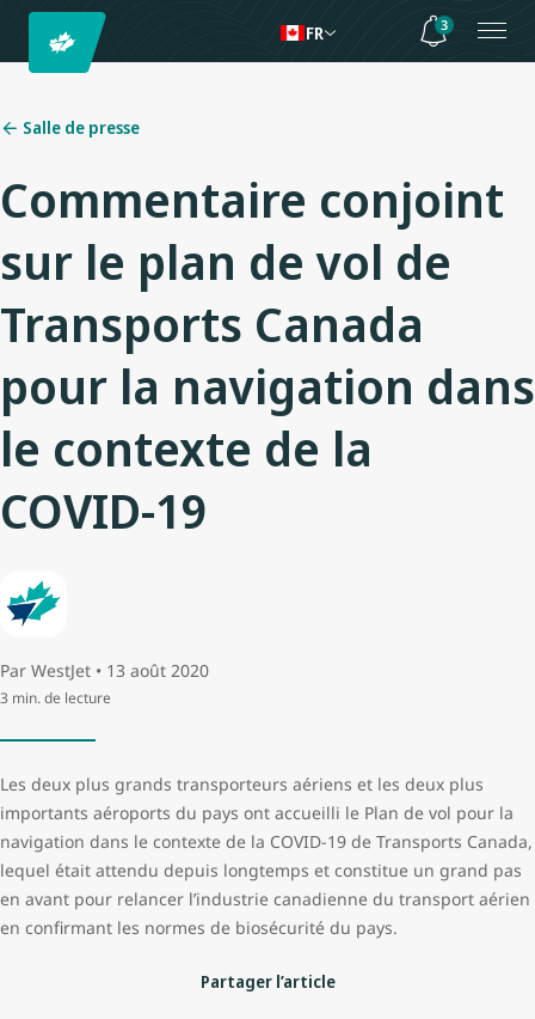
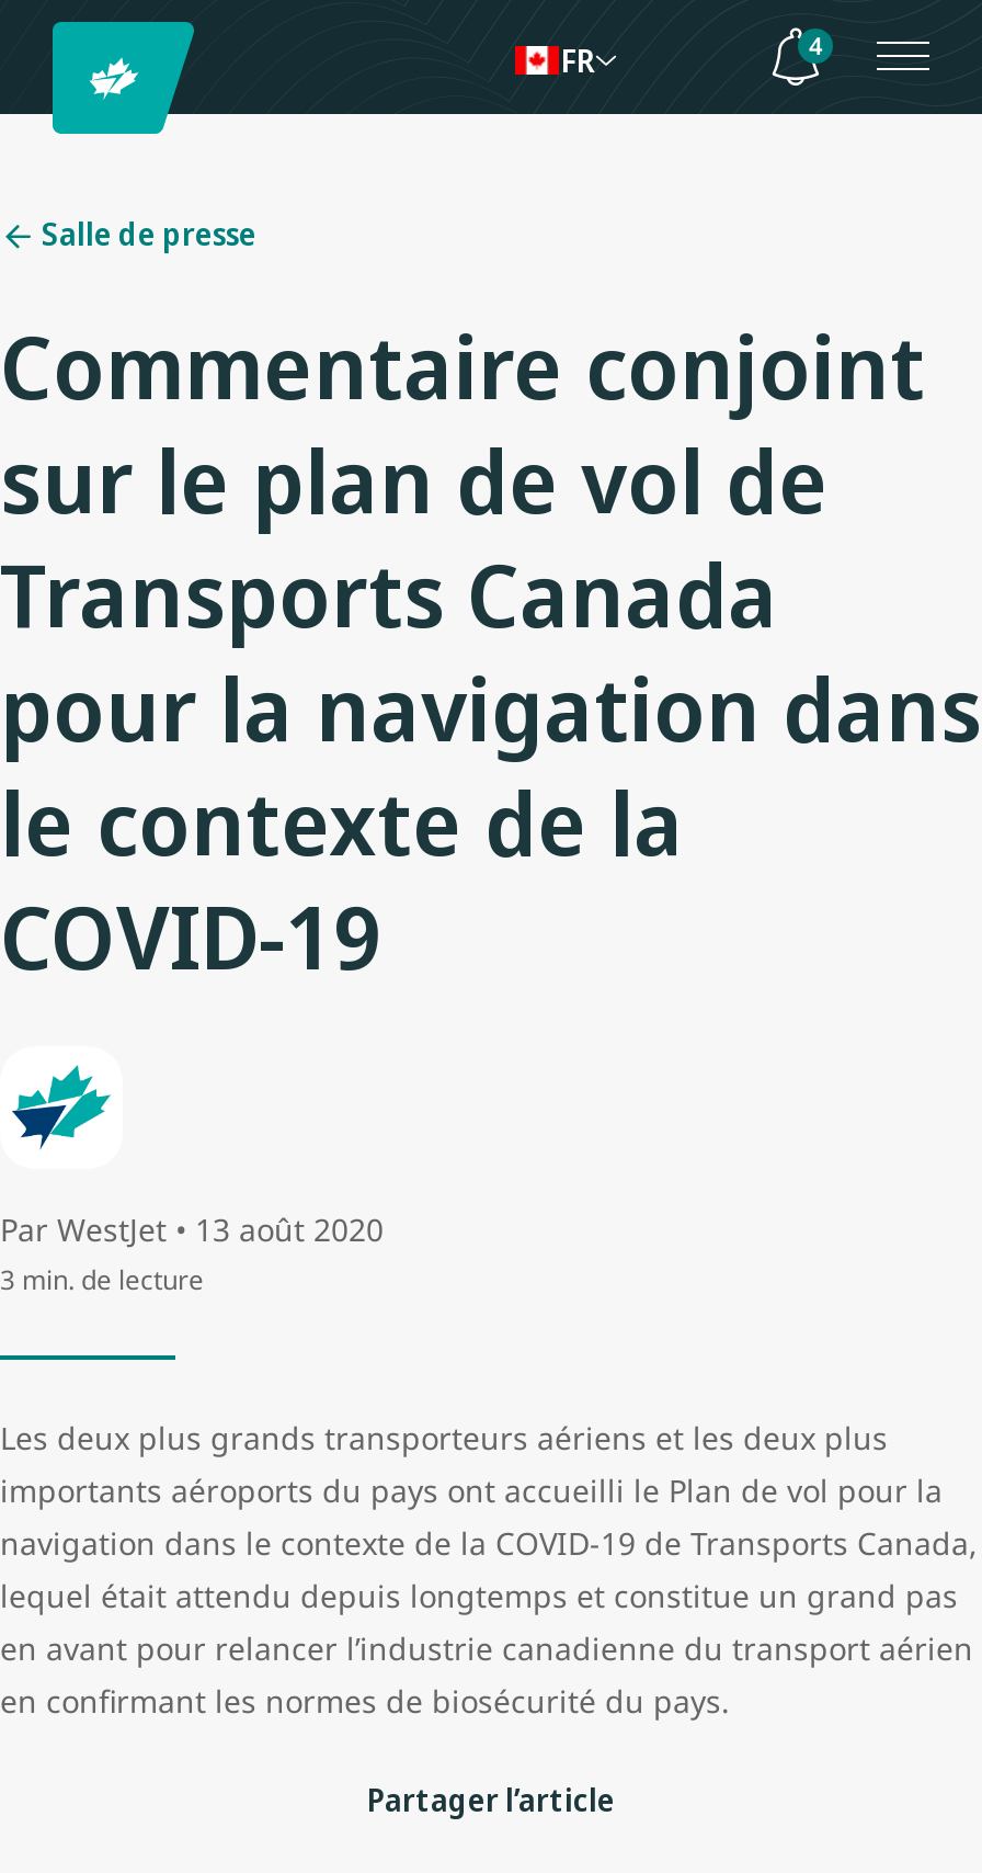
[441,15,448,33] 3 -> [809,27,822,60] 4

